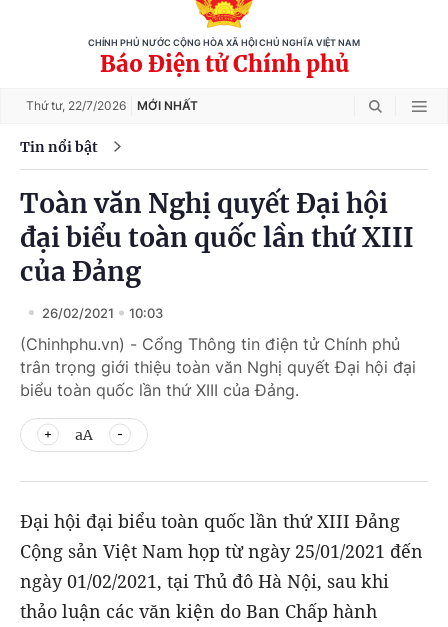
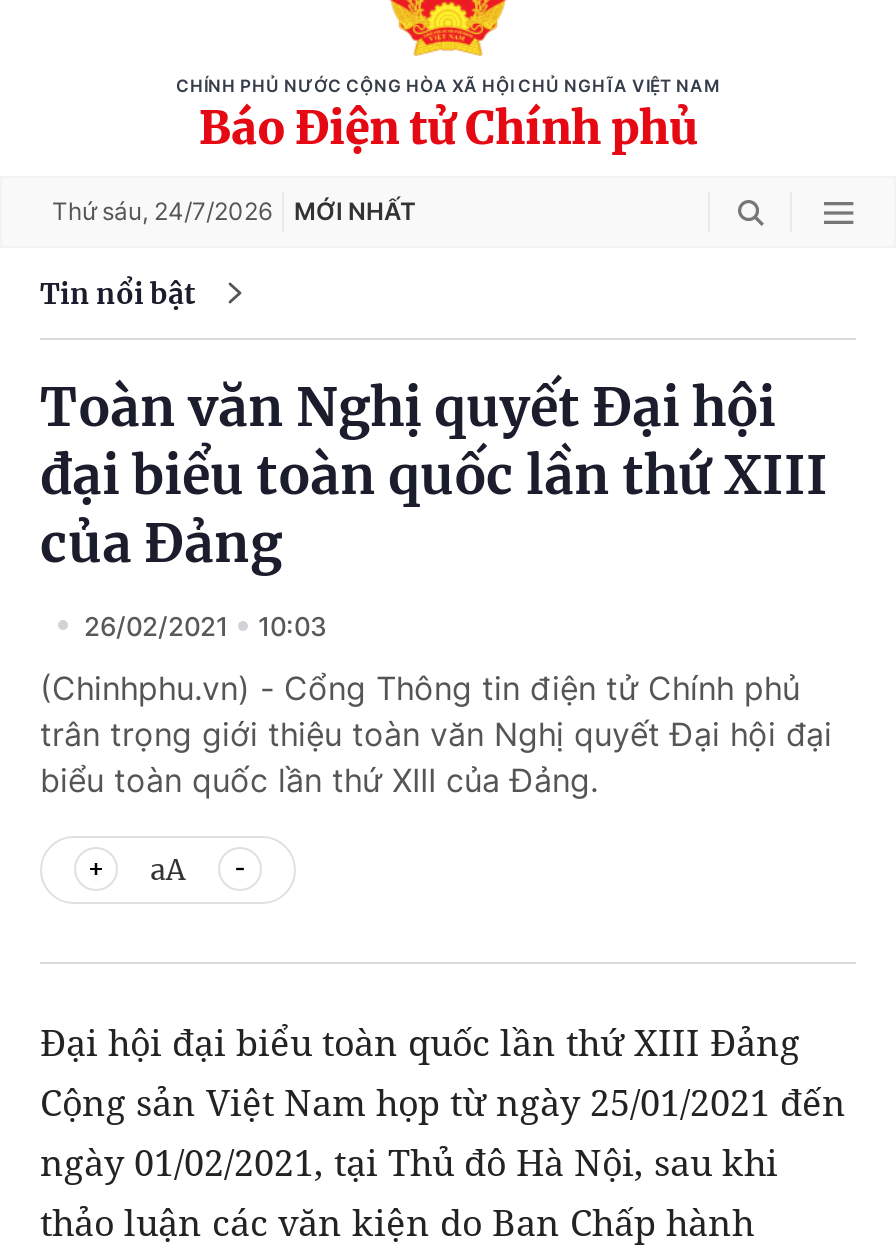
[26,98,198,113] Thứ tư, 22/7/2026 MỚI NHẤT -> [52,196,416,226] Thứ sáu, 24/7/2026 MỚI NHẤT

